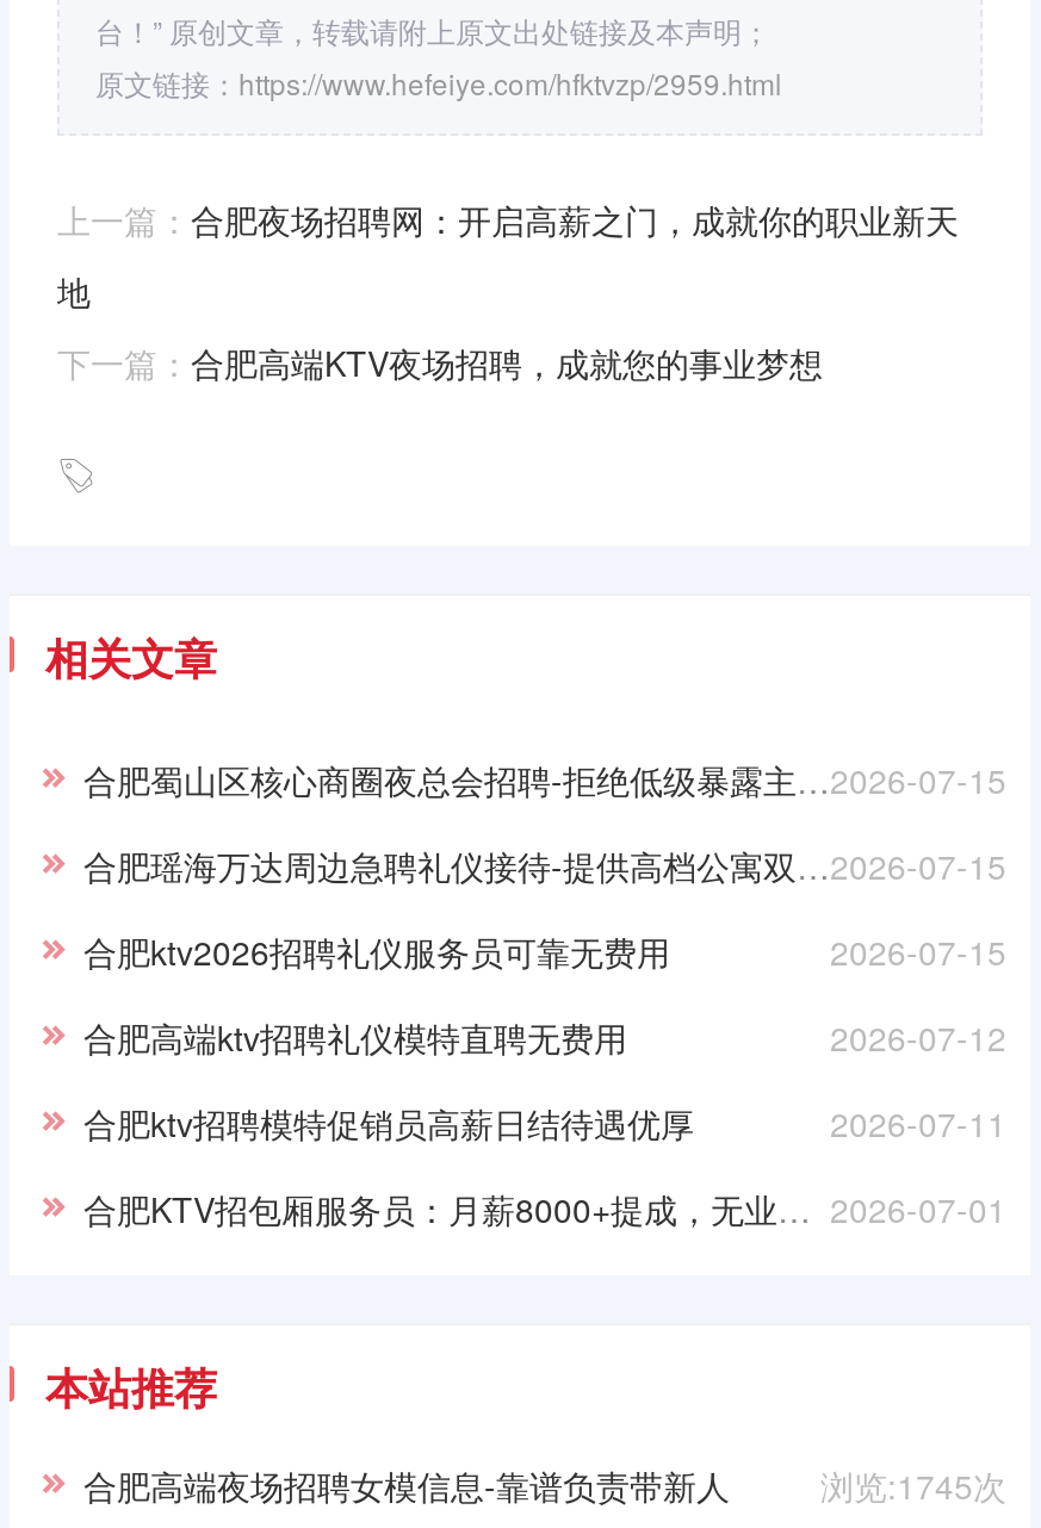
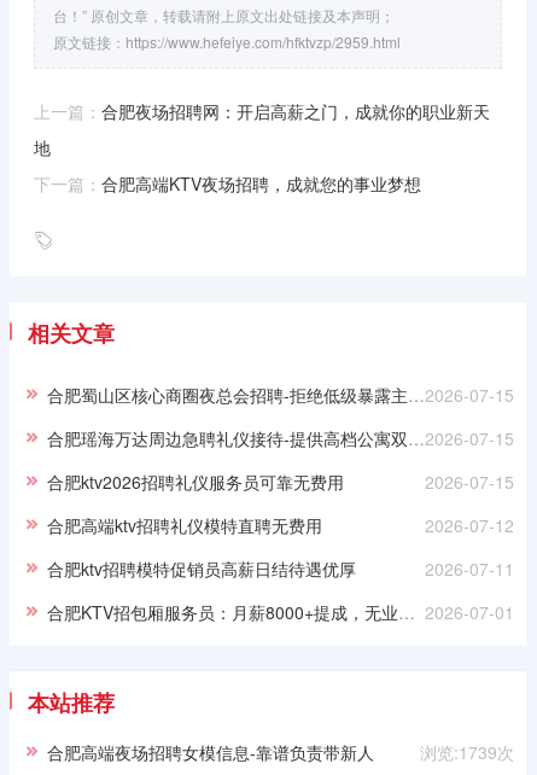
[83,1461,1006,1508] 合肥高端夜场招聘女模信息-靠谱负责带新人 浏览:1745次 -> [47,740,514,764] 合肥高端夜场招聘女模信息-靠谱负责带新人 浏览:1739次

